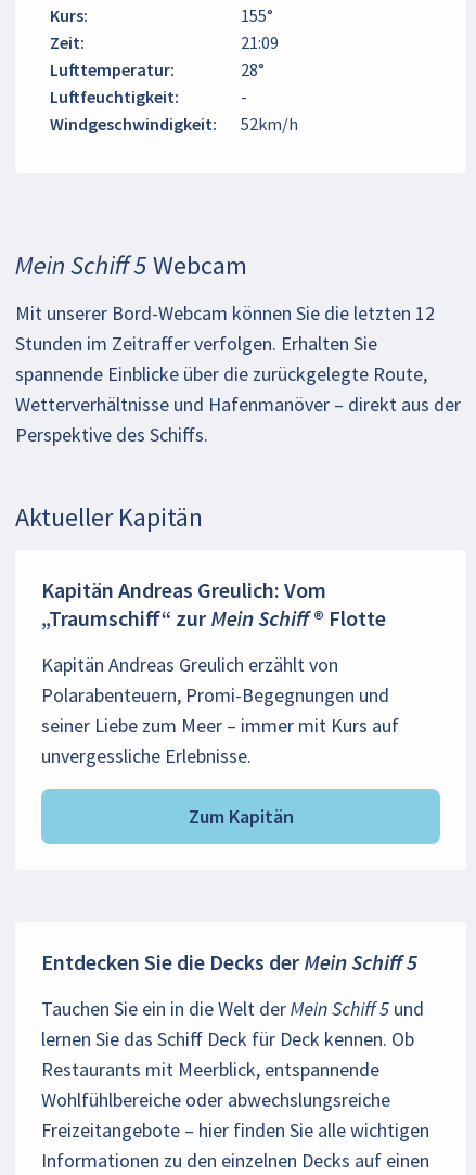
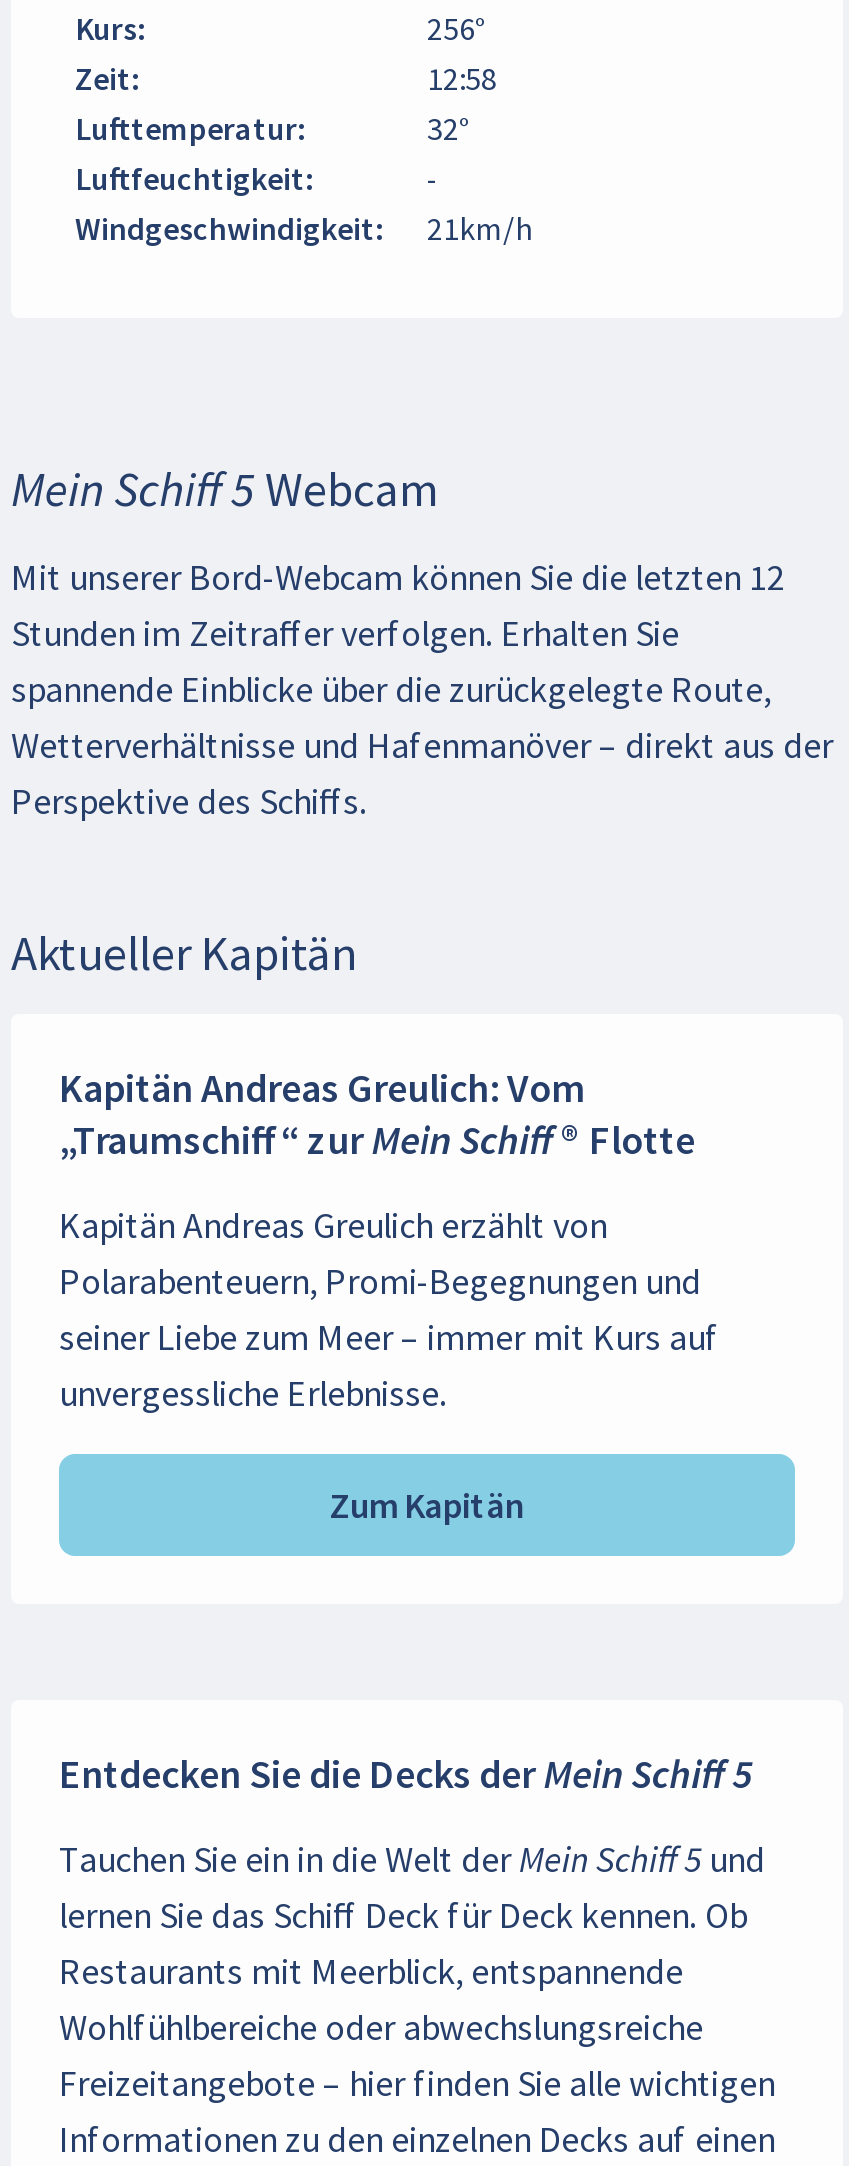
[241,4,273,26] 155° -> [427,7,487,47] 256°
[241,31,279,53] 21:09 -> [427,57,497,97] 12:58
[241,58,265,80] 28° -> [427,107,471,147] 32°
[50,112,298,134] Windgeschwindigkeit: 52km/h -> [75,207,533,247] Windgeschwindigkeit: 21km/h

